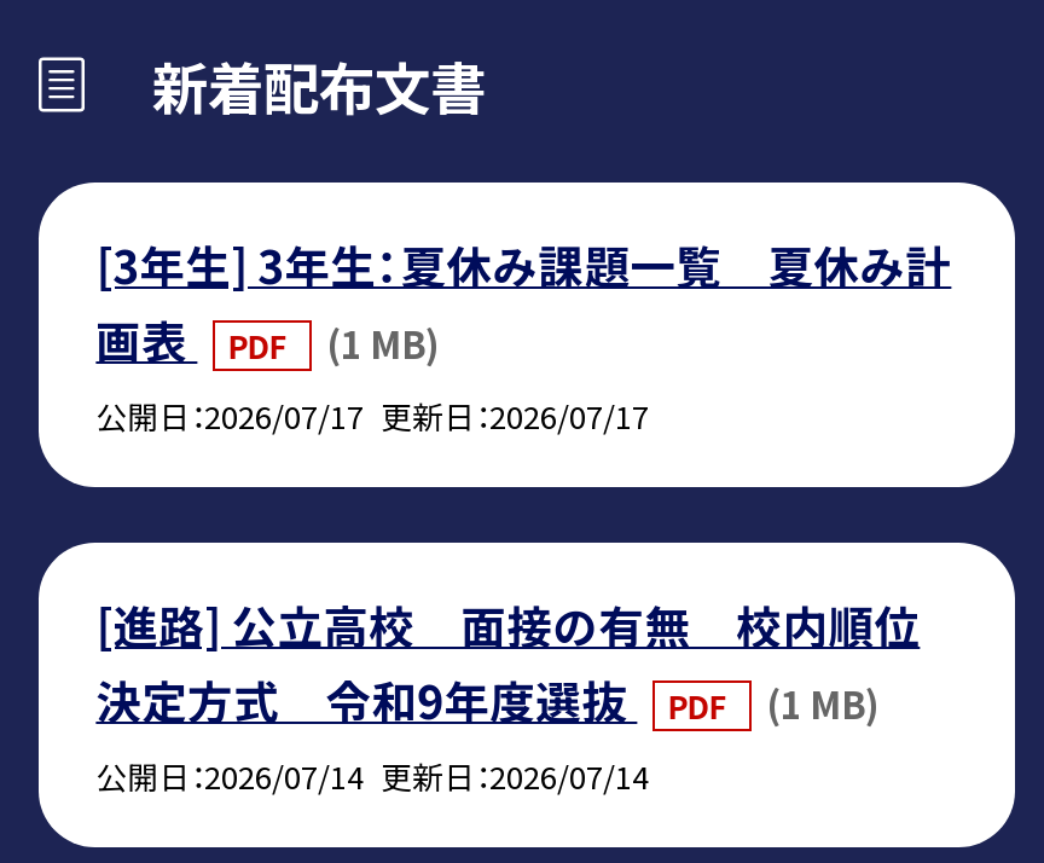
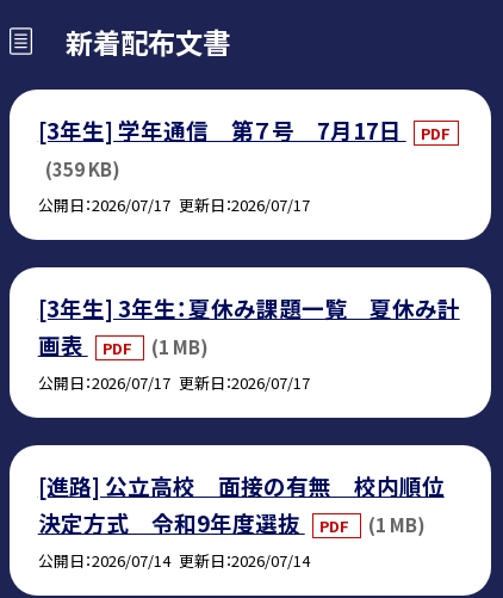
none -> [38,113,451,216] [3年生] 学年通信 第７号 7月17日 | PDF | (359 KB) | 公開日 2026/07/17 更新日 2026/07/17

